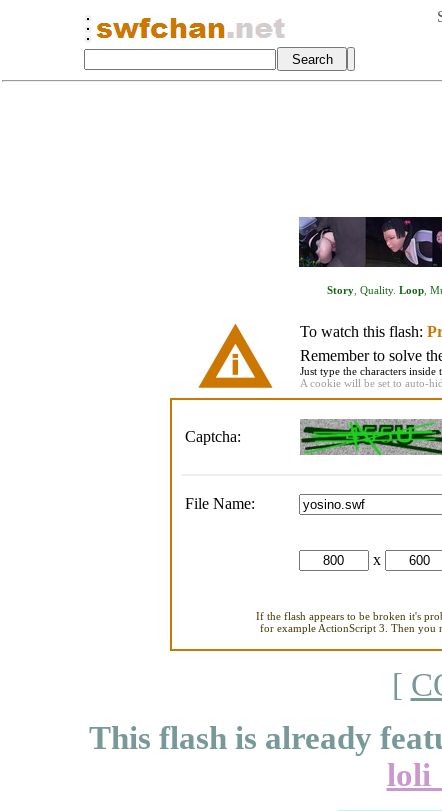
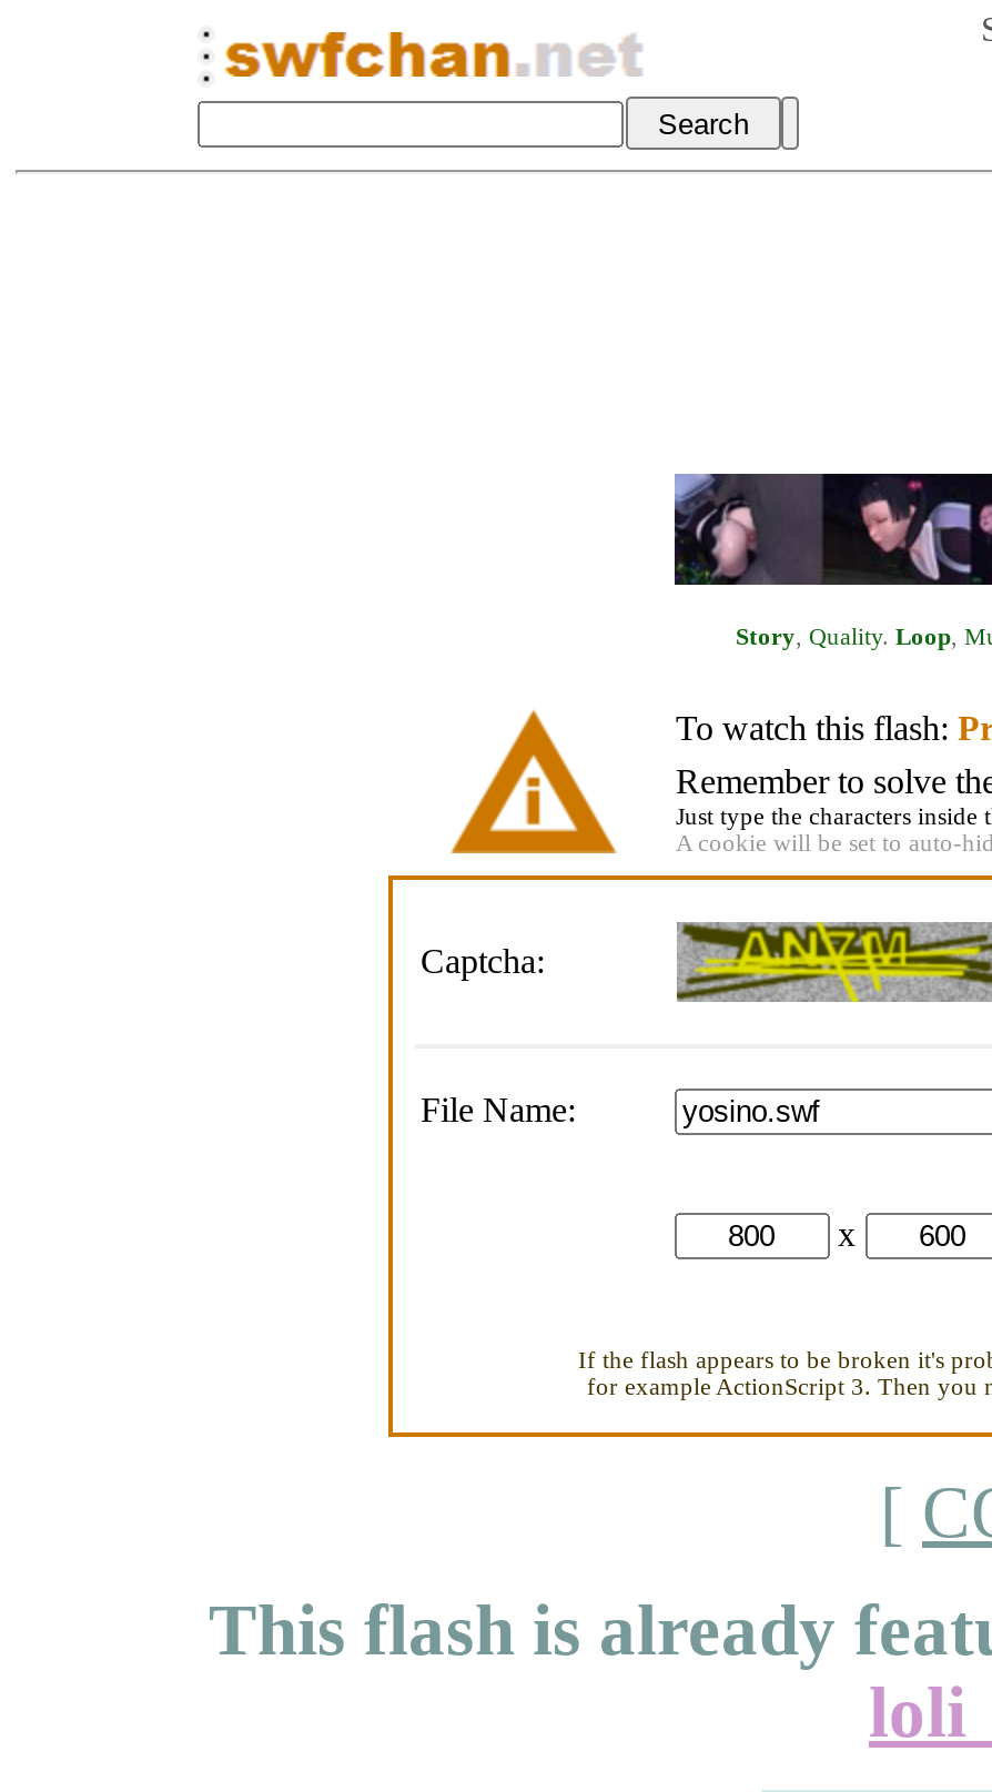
[301,419,439,456] [image] -> [677,920,985,1002] [image]

